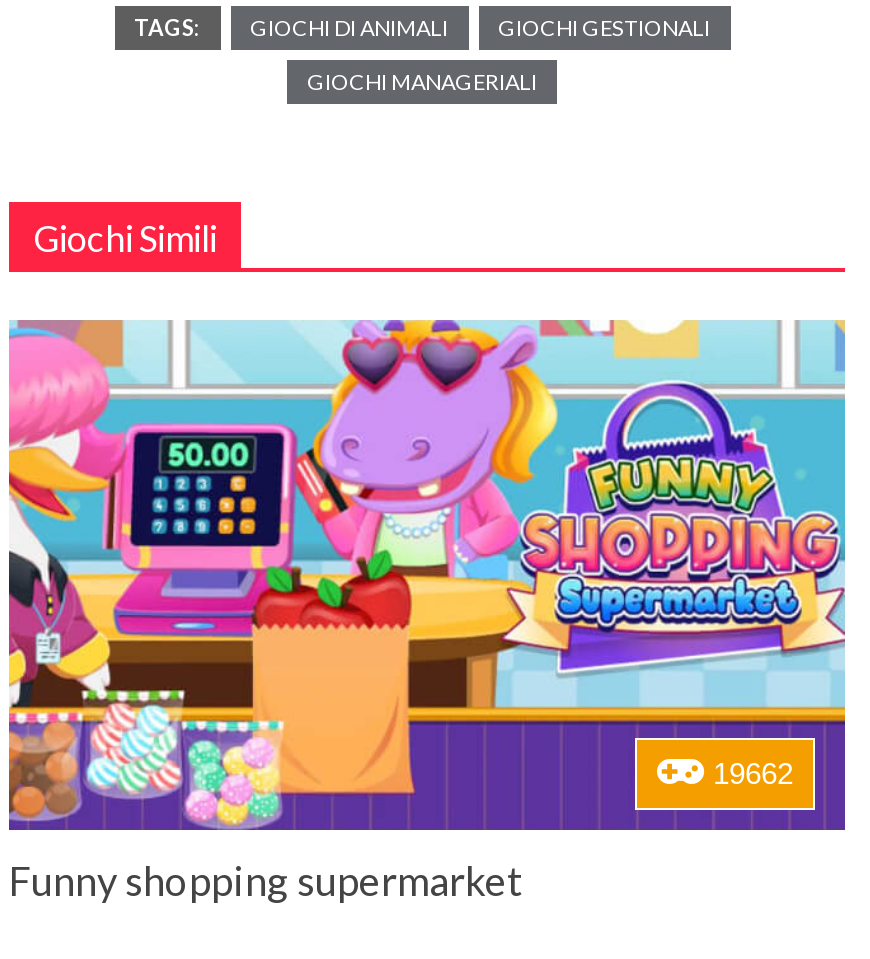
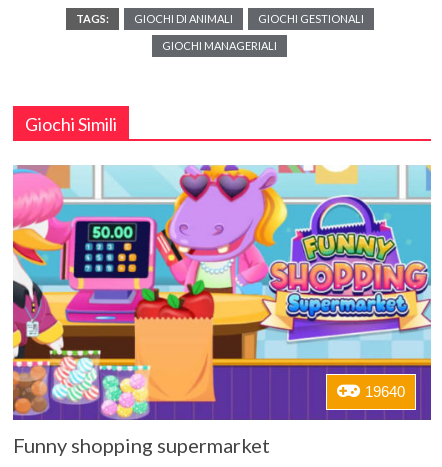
[713,755,793,789] 19662 -> [365,383,405,400] 19640

